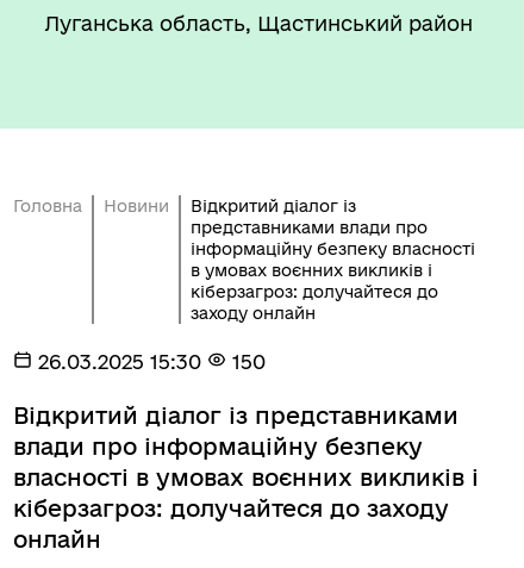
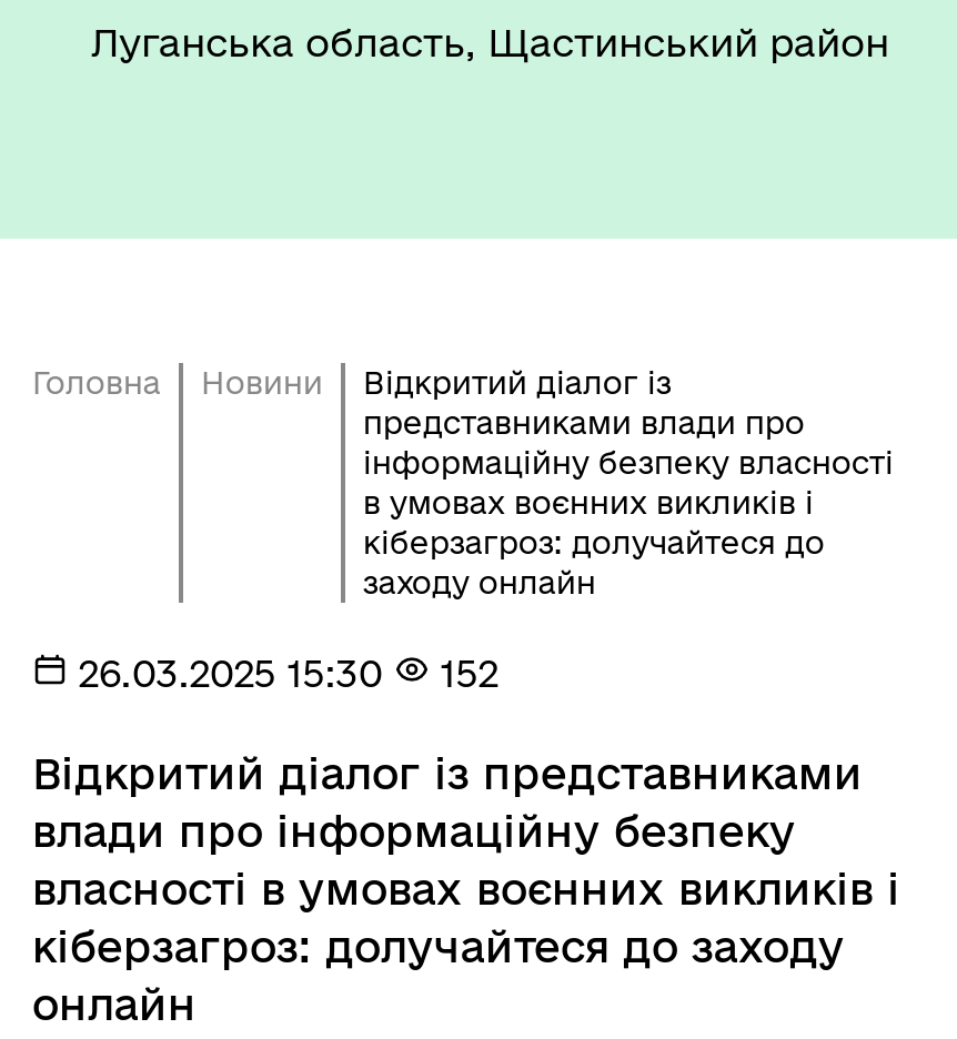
[32,350,265,373] 26.03.2025 15:30 150 -> [68,652,498,694] 26.03.2025 15:30 152

